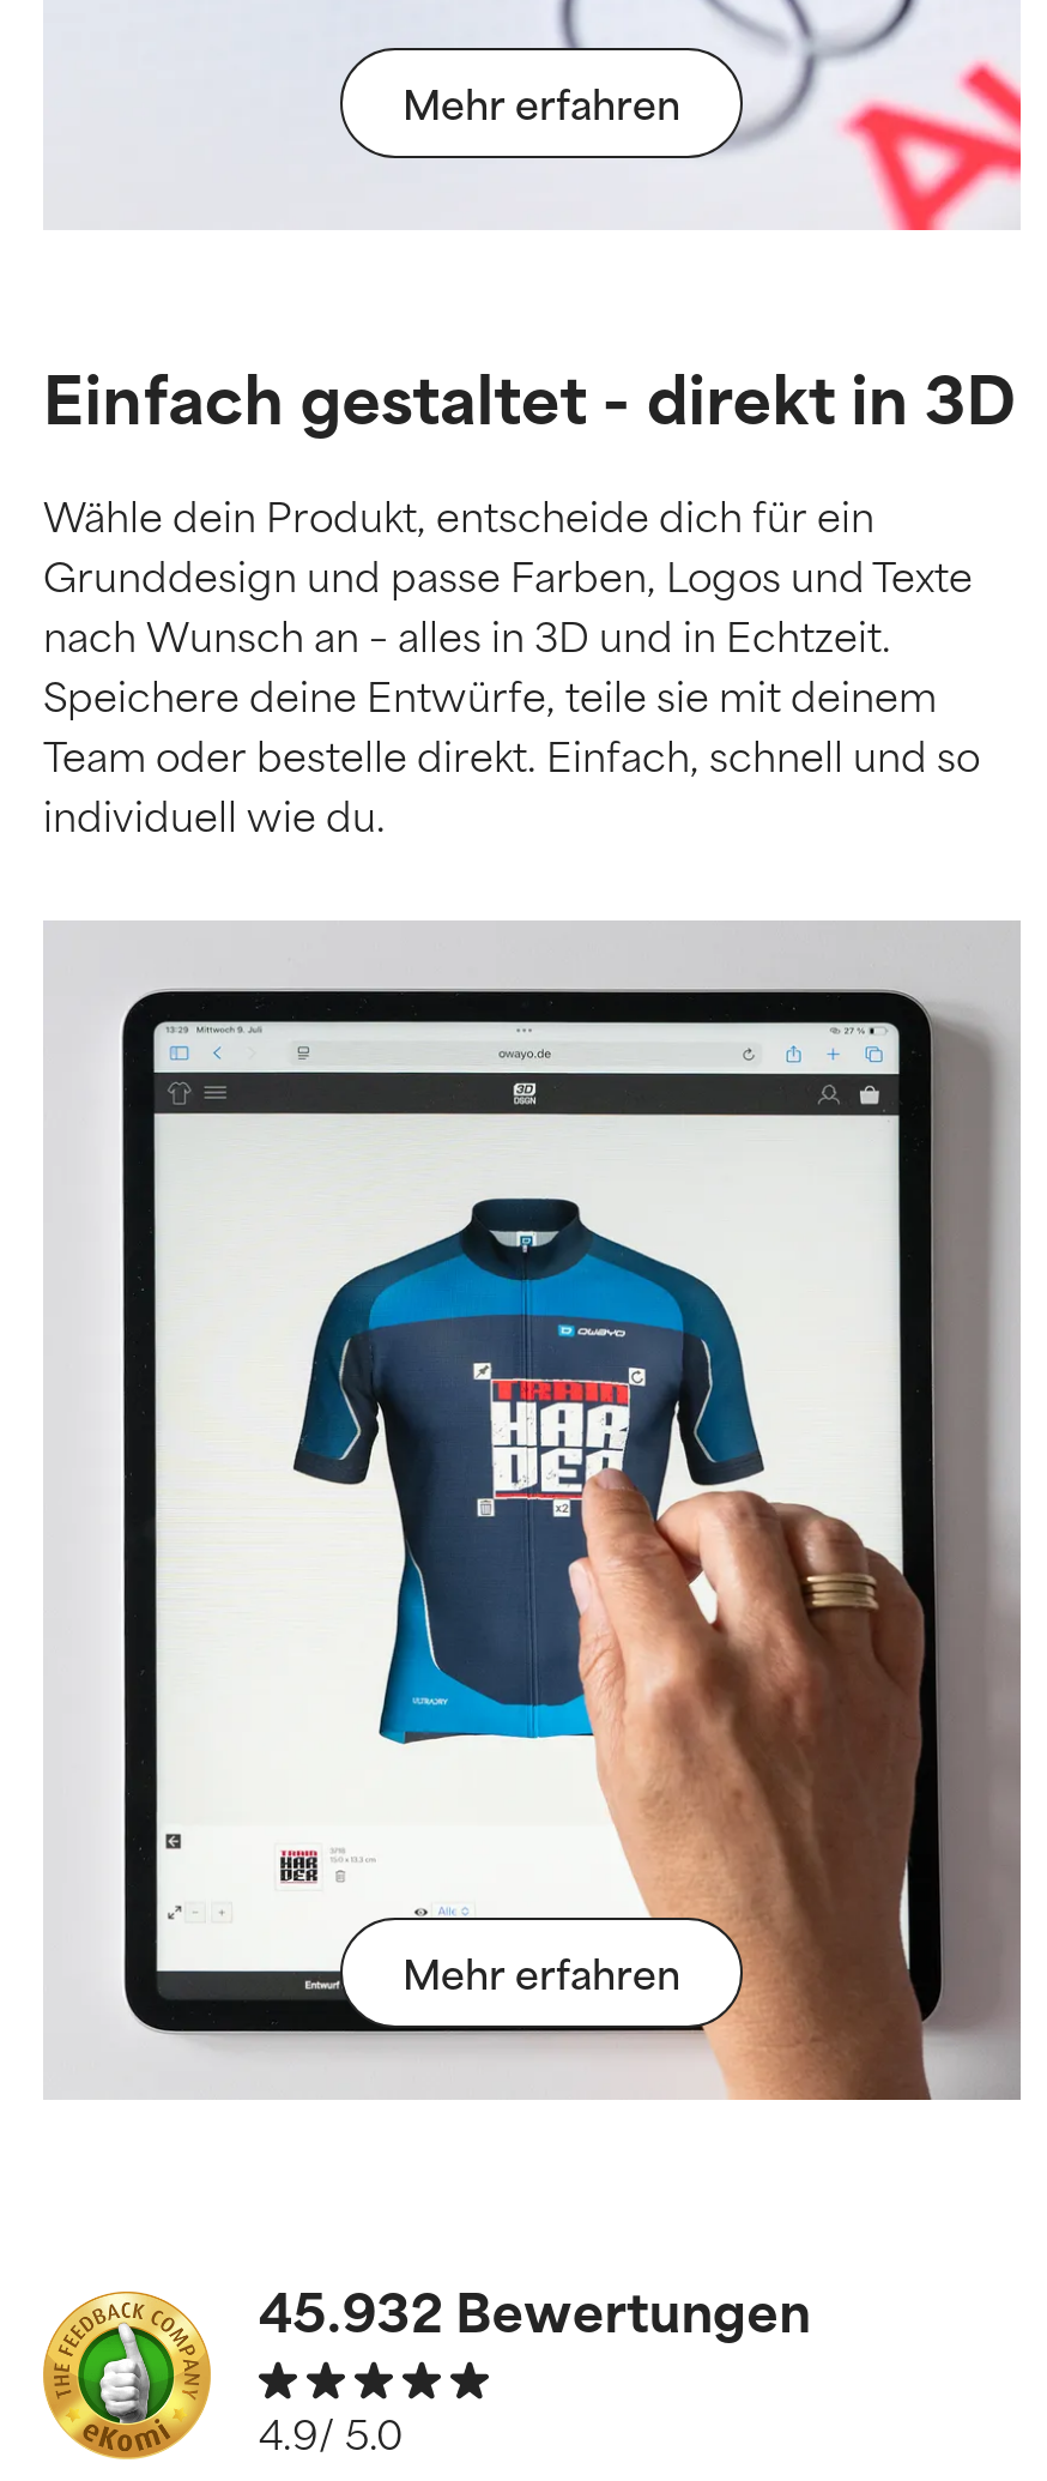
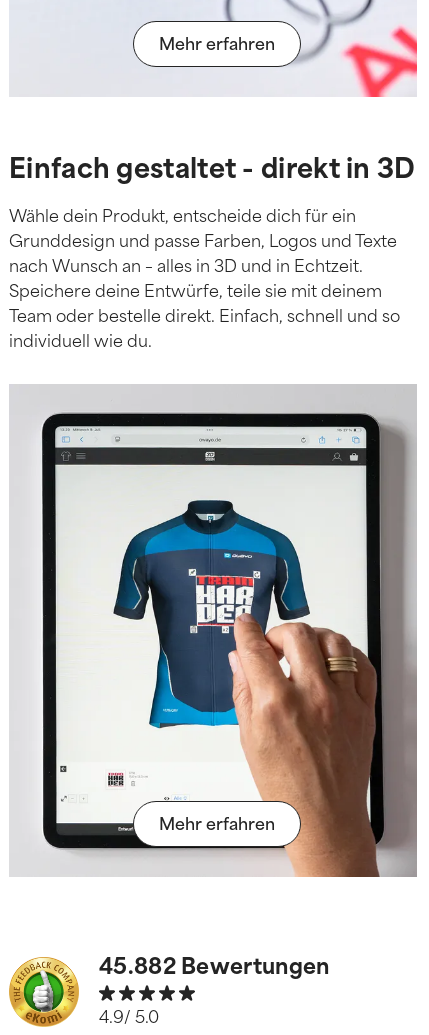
[259,2286,811,2346] 45.932 Bewertungen -> [99,953,329,978] 45.882 Bewertungen

